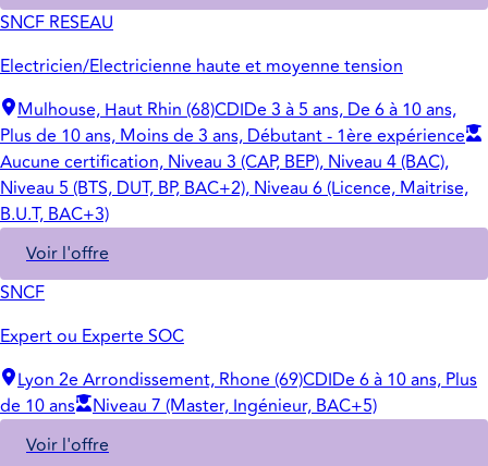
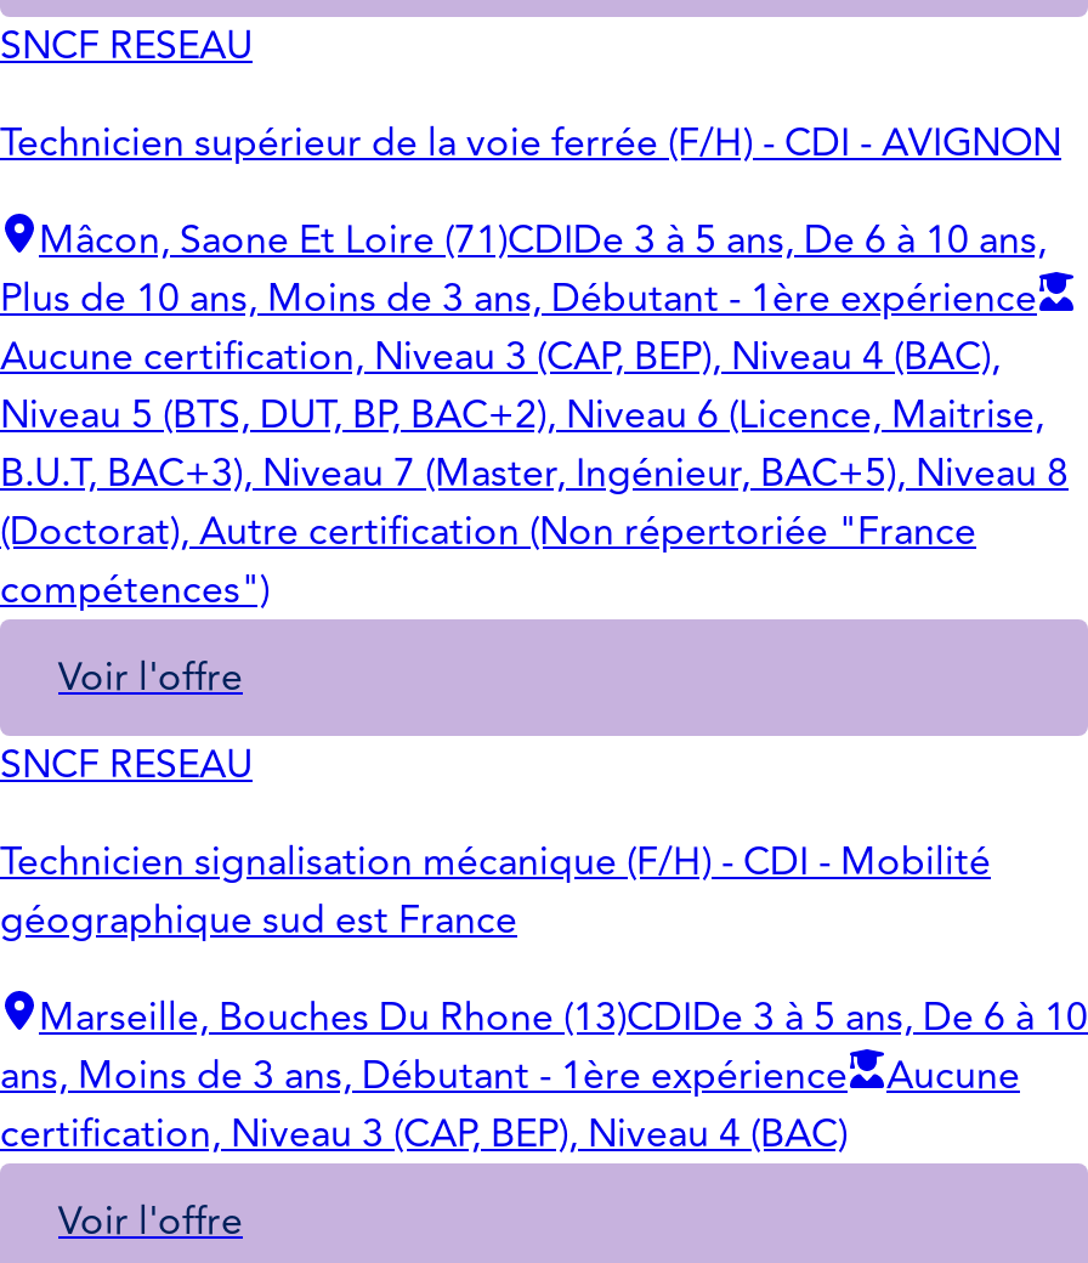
[0,54,403,80] Electricien/Electricienne haute et moyenne tension -> [0,115,1061,173] Technicien supérieur de la voie ferrée (F/H) - CDI - AVIGNON
[17,97,456,123] Mulhouse, Haut Rhin (68)CDIDe 3 à 5 ans, De 6 à 10 ans, -> [39,212,1047,270] Mâcon, Saone Et Loire (71)CDIDe 3 à 5 ans, De 6 à 10 ans,
[0,202,109,228] B.U.T, BAC+3) -> [0,445,1069,620] B.U.T, BAC+3), Niveau 7 (Master, Ingénieur, BAC+5), Niveau 8 | (Doctorat), Autre certification (Non répertoriée "France | compétences")
[0,280,45,306] SNCF -> [0,736,253,795] SNCF RESEAU
[0,324,184,350] Expert ou Experte SOC -> [0,834,991,950] Technicien signalisation mécanique (F/H) - CDI - Mobilité | géographique sud est France
[0,367,477,419] Lyon 2e Arrondissement, Rhone (69)CDIDe 6 à 10 ans, Plus | de 10 ans | Niveau 7 (Master, Ingénieur, BAC+5) -> [0,989,1088,1164] Marseille, Bouches Du Rhone (13)CDIDe 3 à 5 ans, De 6 à 10 | ans, Moins de 3 ans, Débutant - 1ère expérience | Aucune | certification, Niveau 3 (CAP, BEP), Niveau 4 (BAC)

